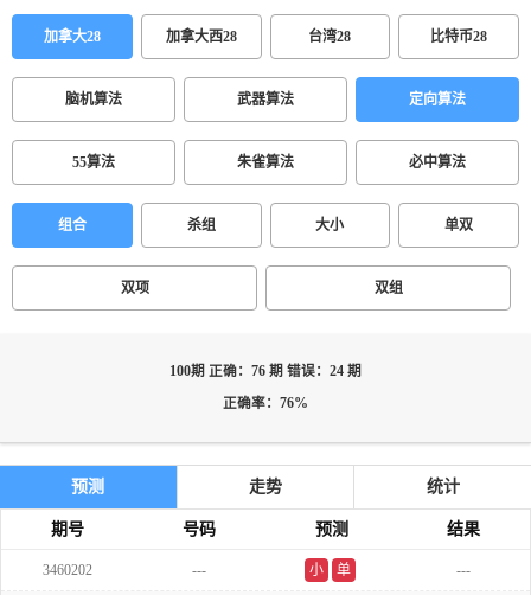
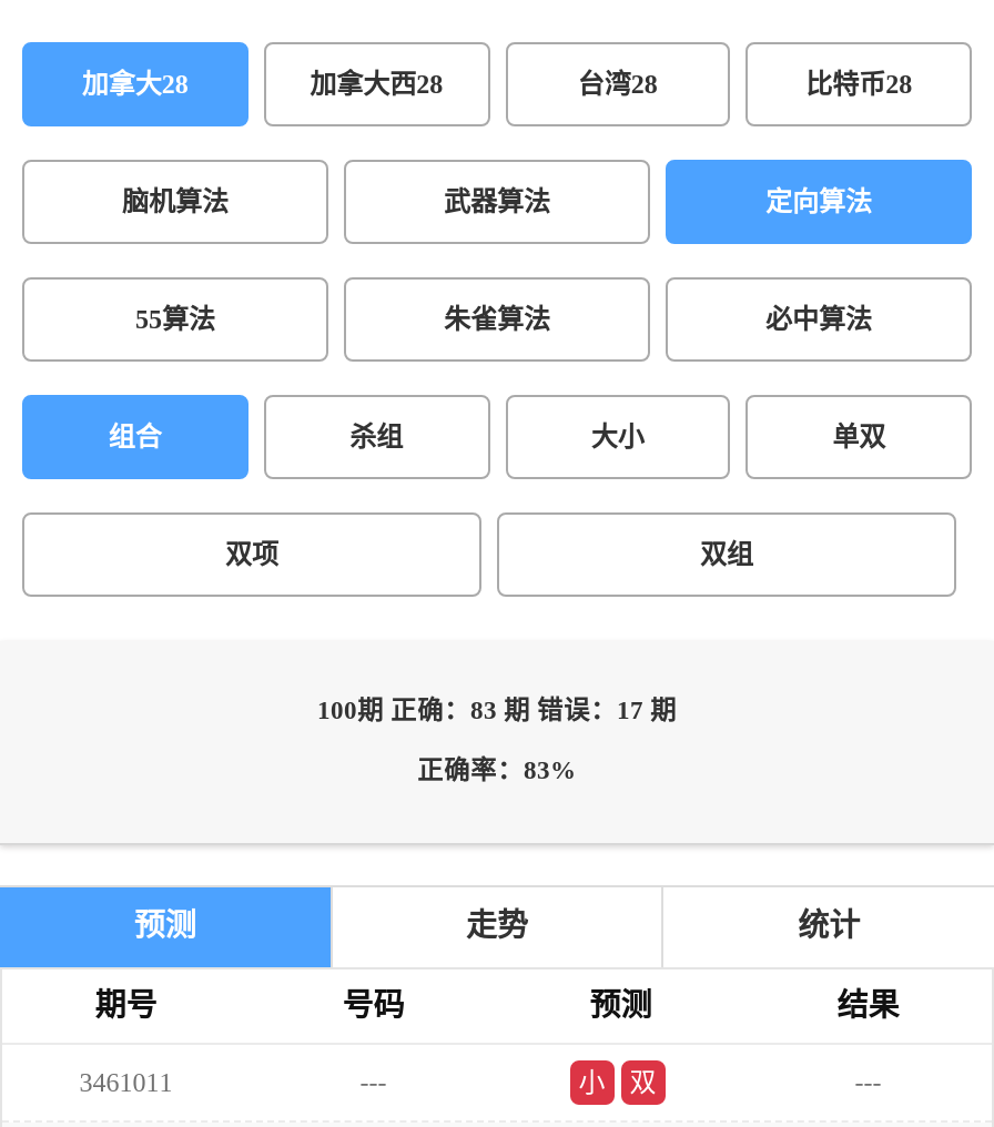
[169,364,362,379] 100期 正确：76 期 错误：24 期 -> [317,697,677,725] 100期 正确：83 期 错误：17 期
[223,396,308,411] 正确率：76% -> [417,757,577,785] 正确率：83%
[42,562,92,578] 3460202 -> [79,1067,173,1098] 3461011
[336,562,351,578] 单 -> [630,1067,656,1098] 双

